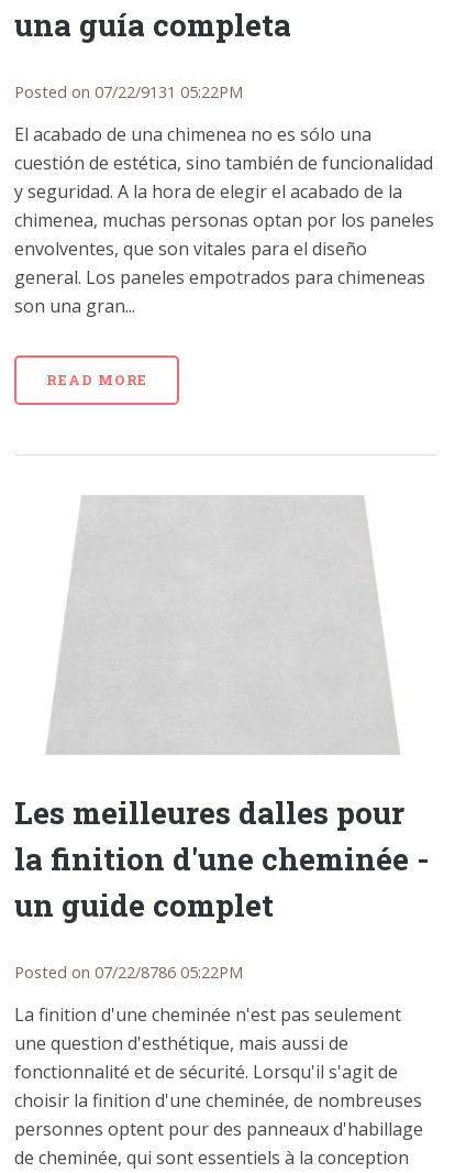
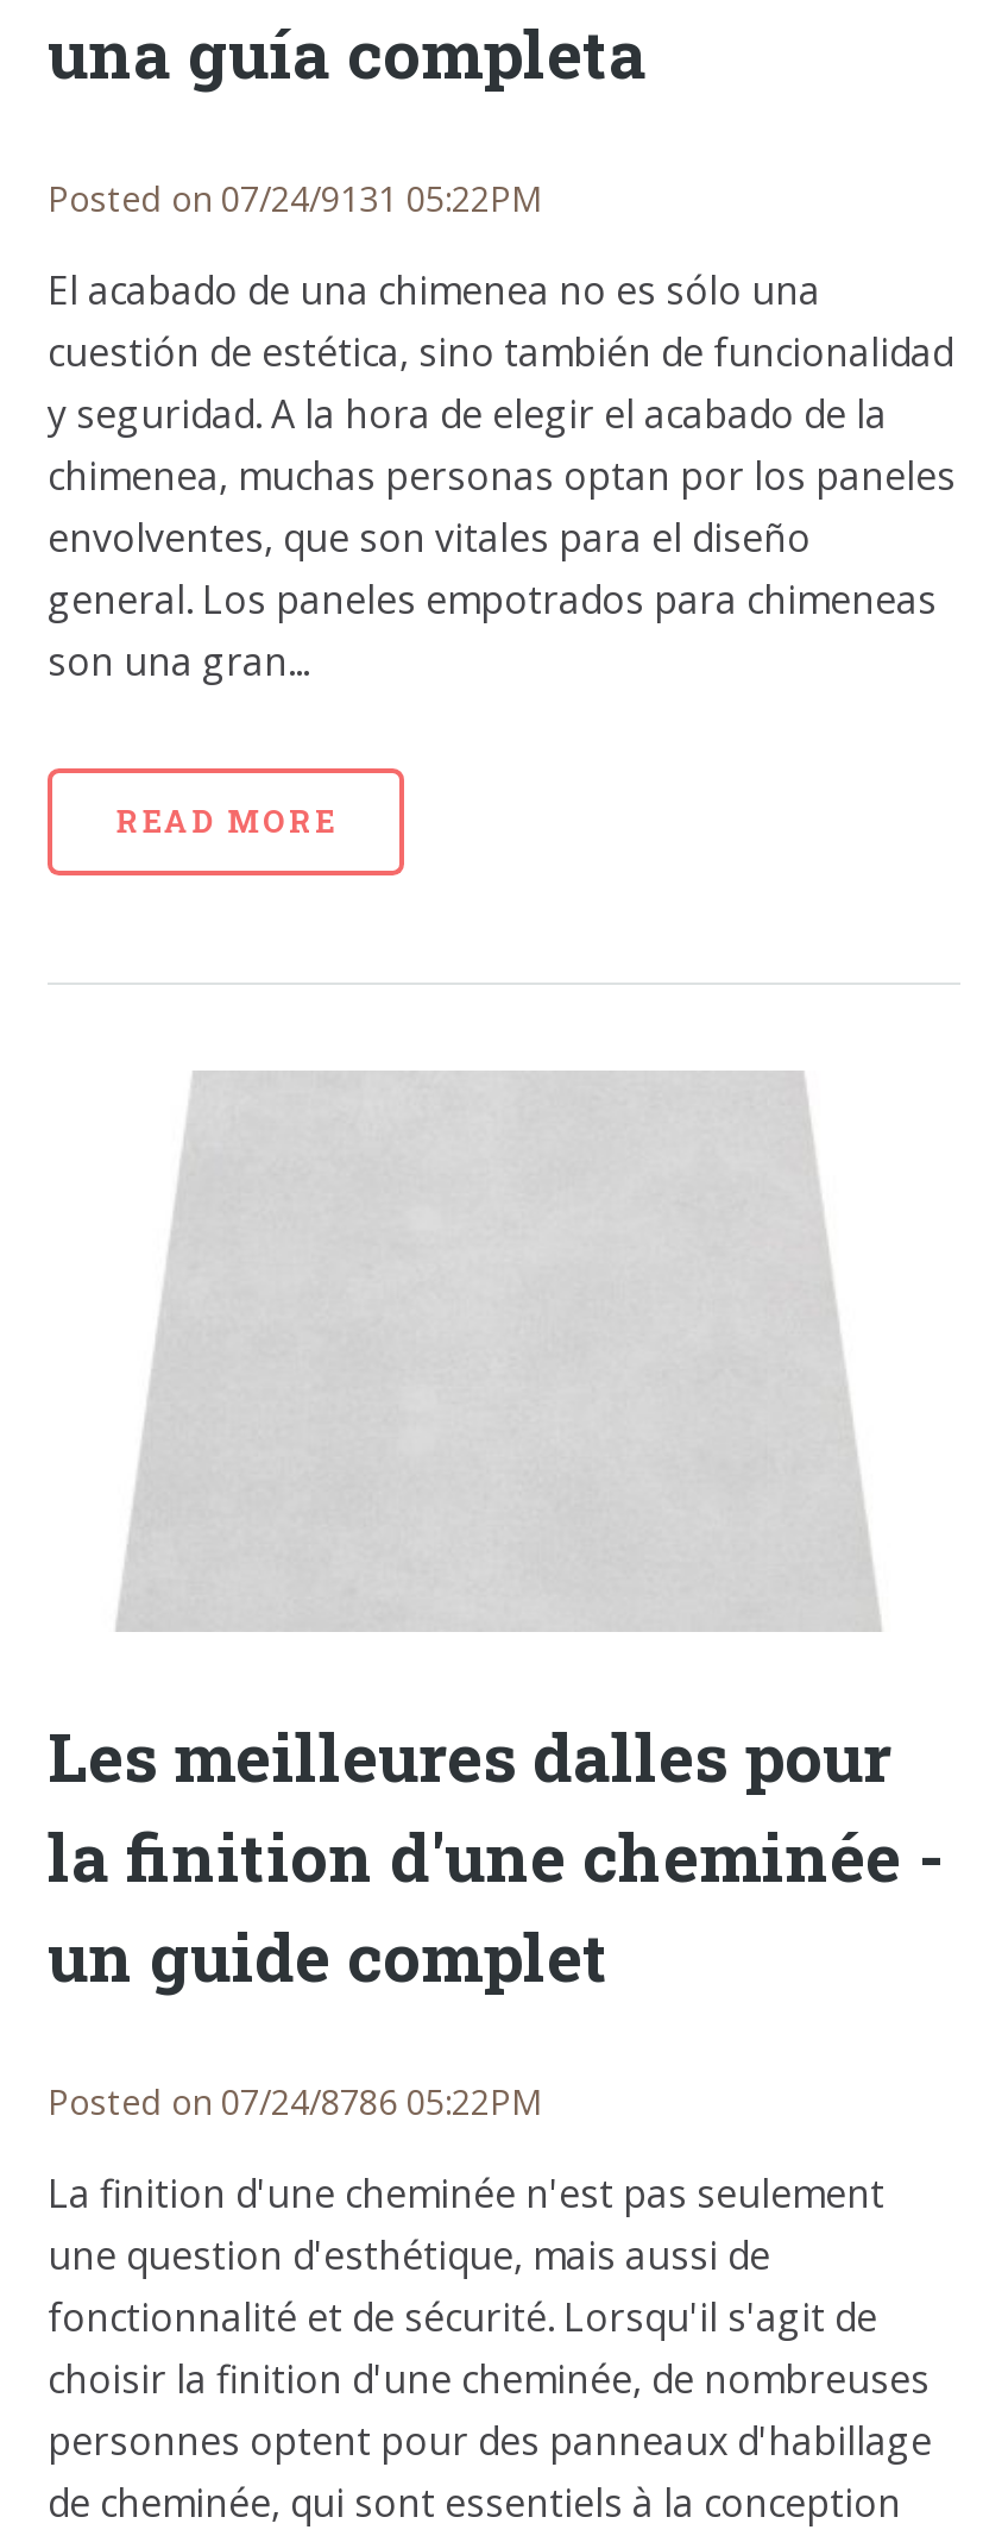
[14,81,243,102] Posted on 07/22/9131 05:22PM -> [48,176,542,221] Posted on 07/24/9131 05:22PM
[14,962,243,983] Posted on 07/22/8786 05:22PM -> [48,2079,542,2125] Posted on 07/24/8786 05:22PM

